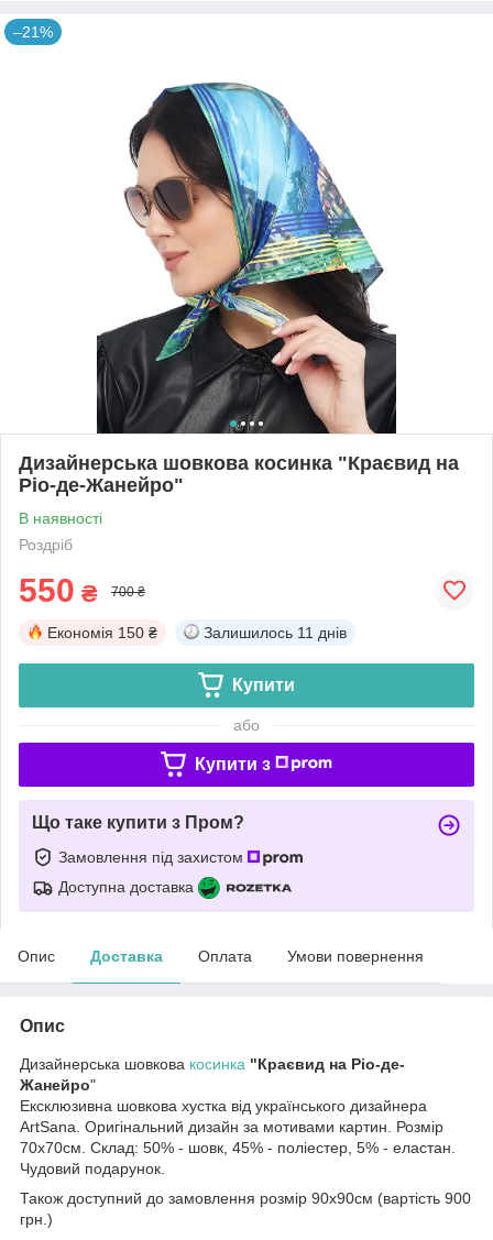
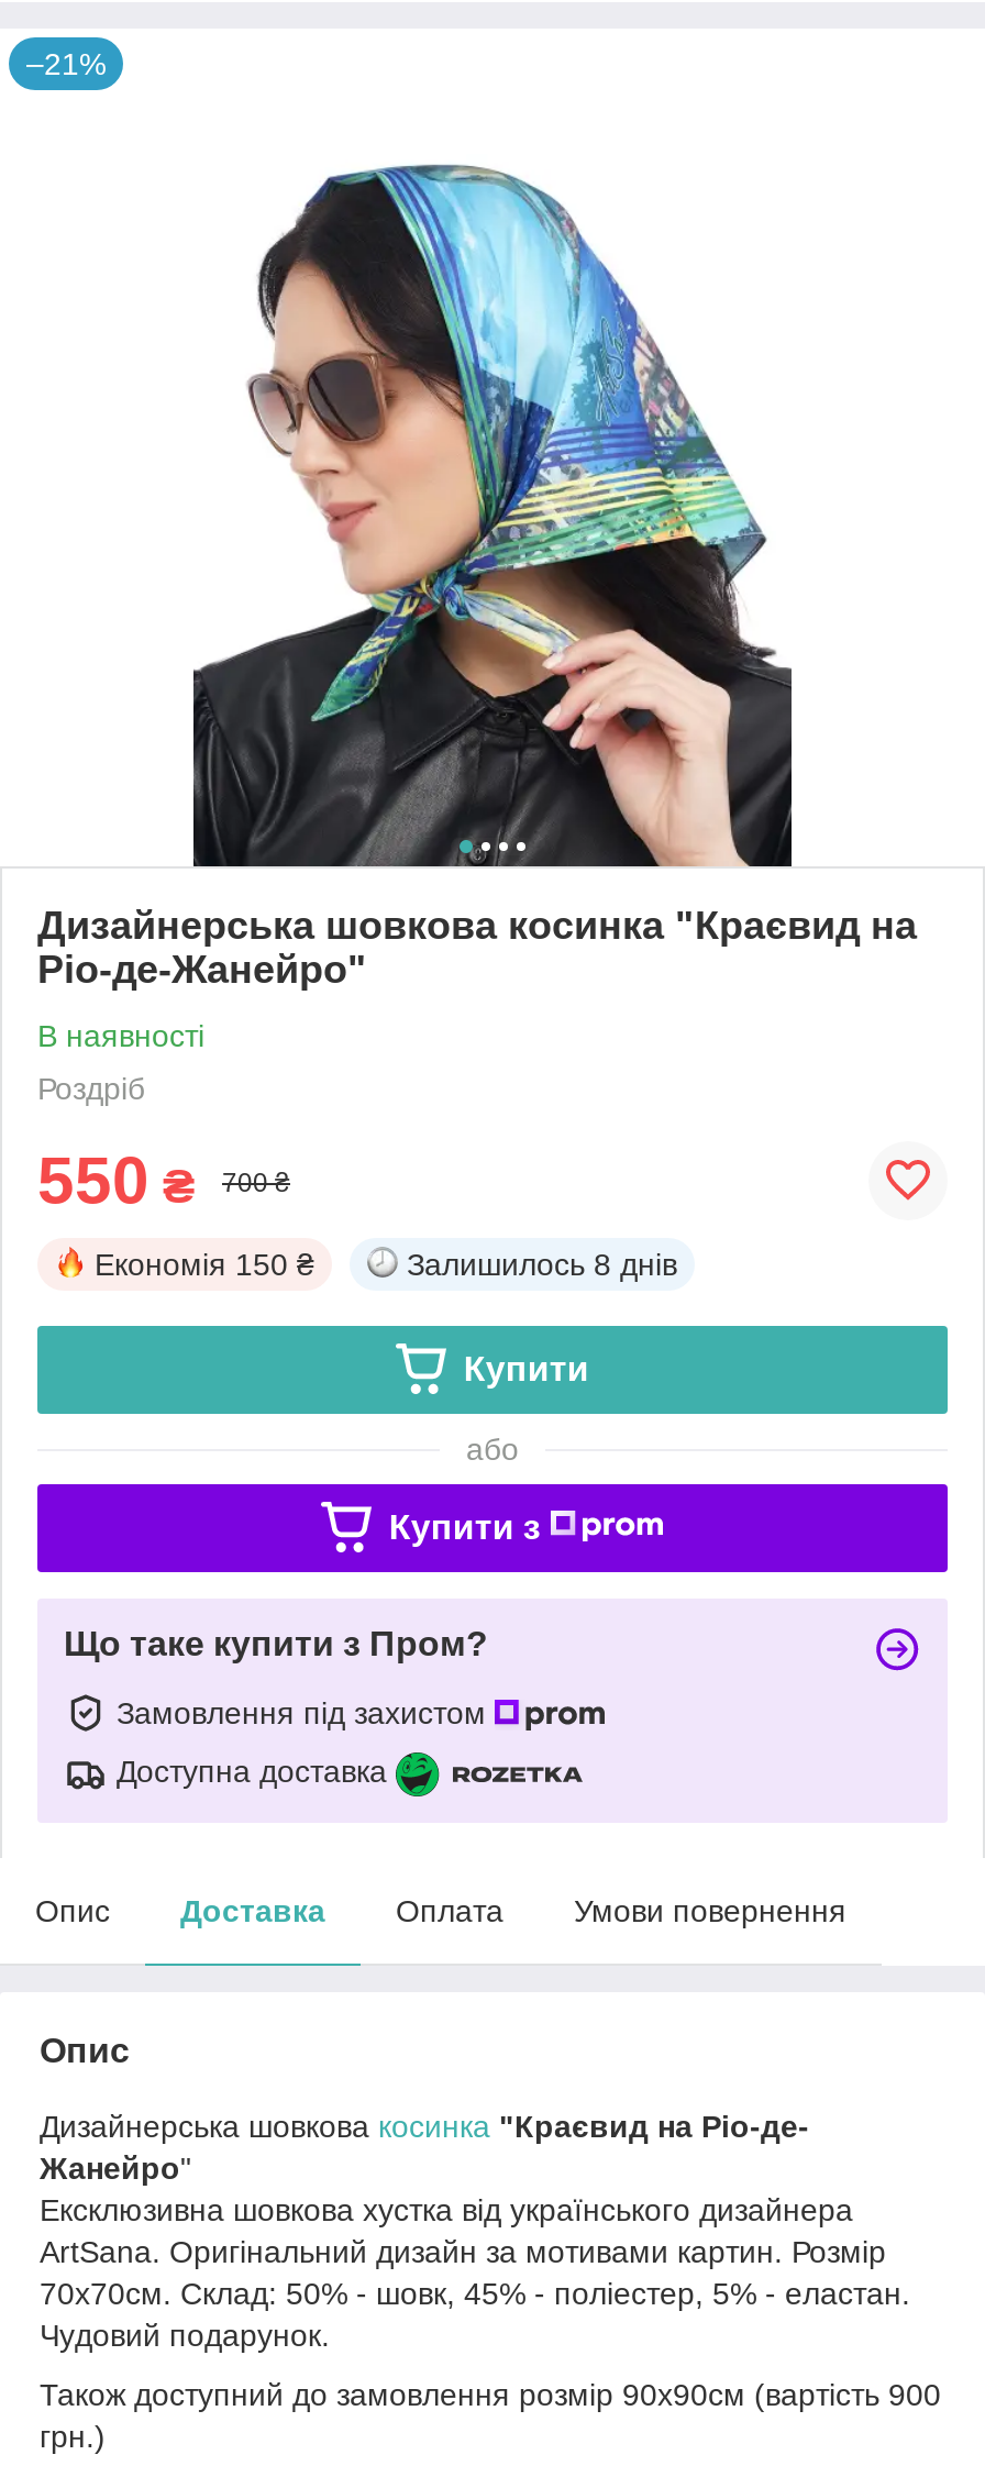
[204,624,347,641] Залишилось 11 днів -> [407,1246,677,1281] Залишилось 8 днів

